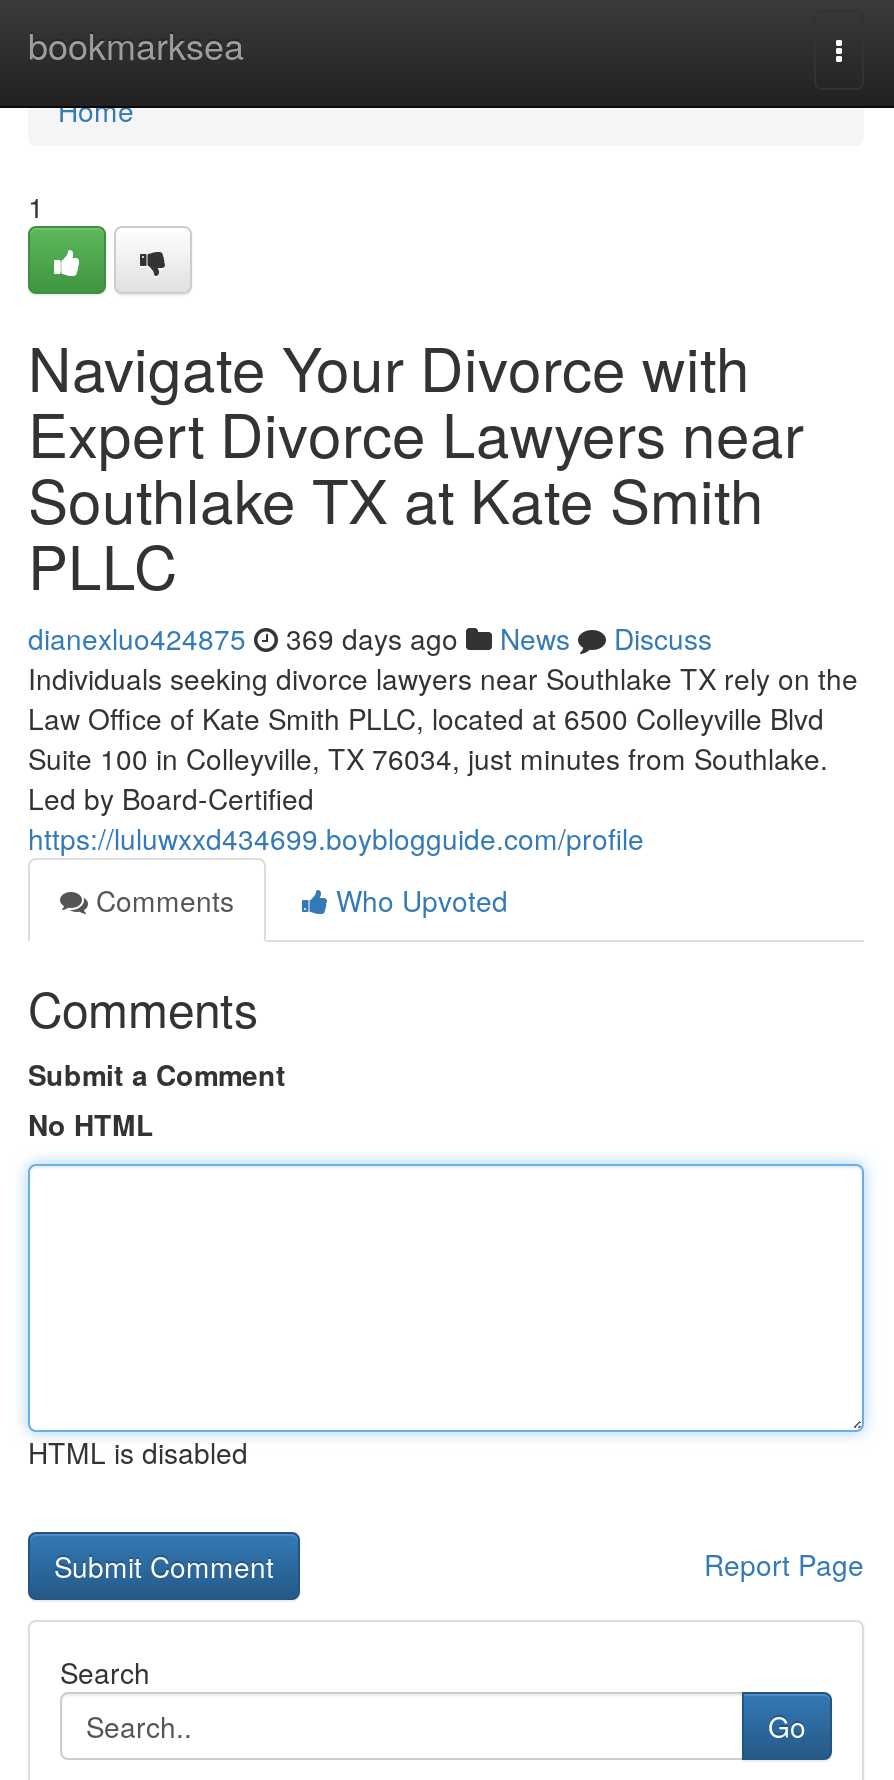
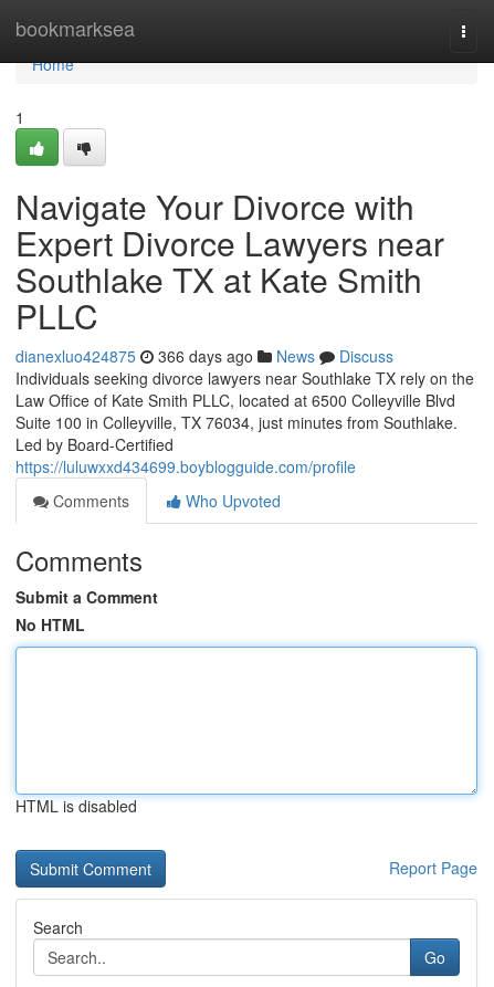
[28,618,712,658] dianexluo424875 369 days ago News Discuss -> [15,345,393,367] dianexluo424875 366 days ago News Discuss

